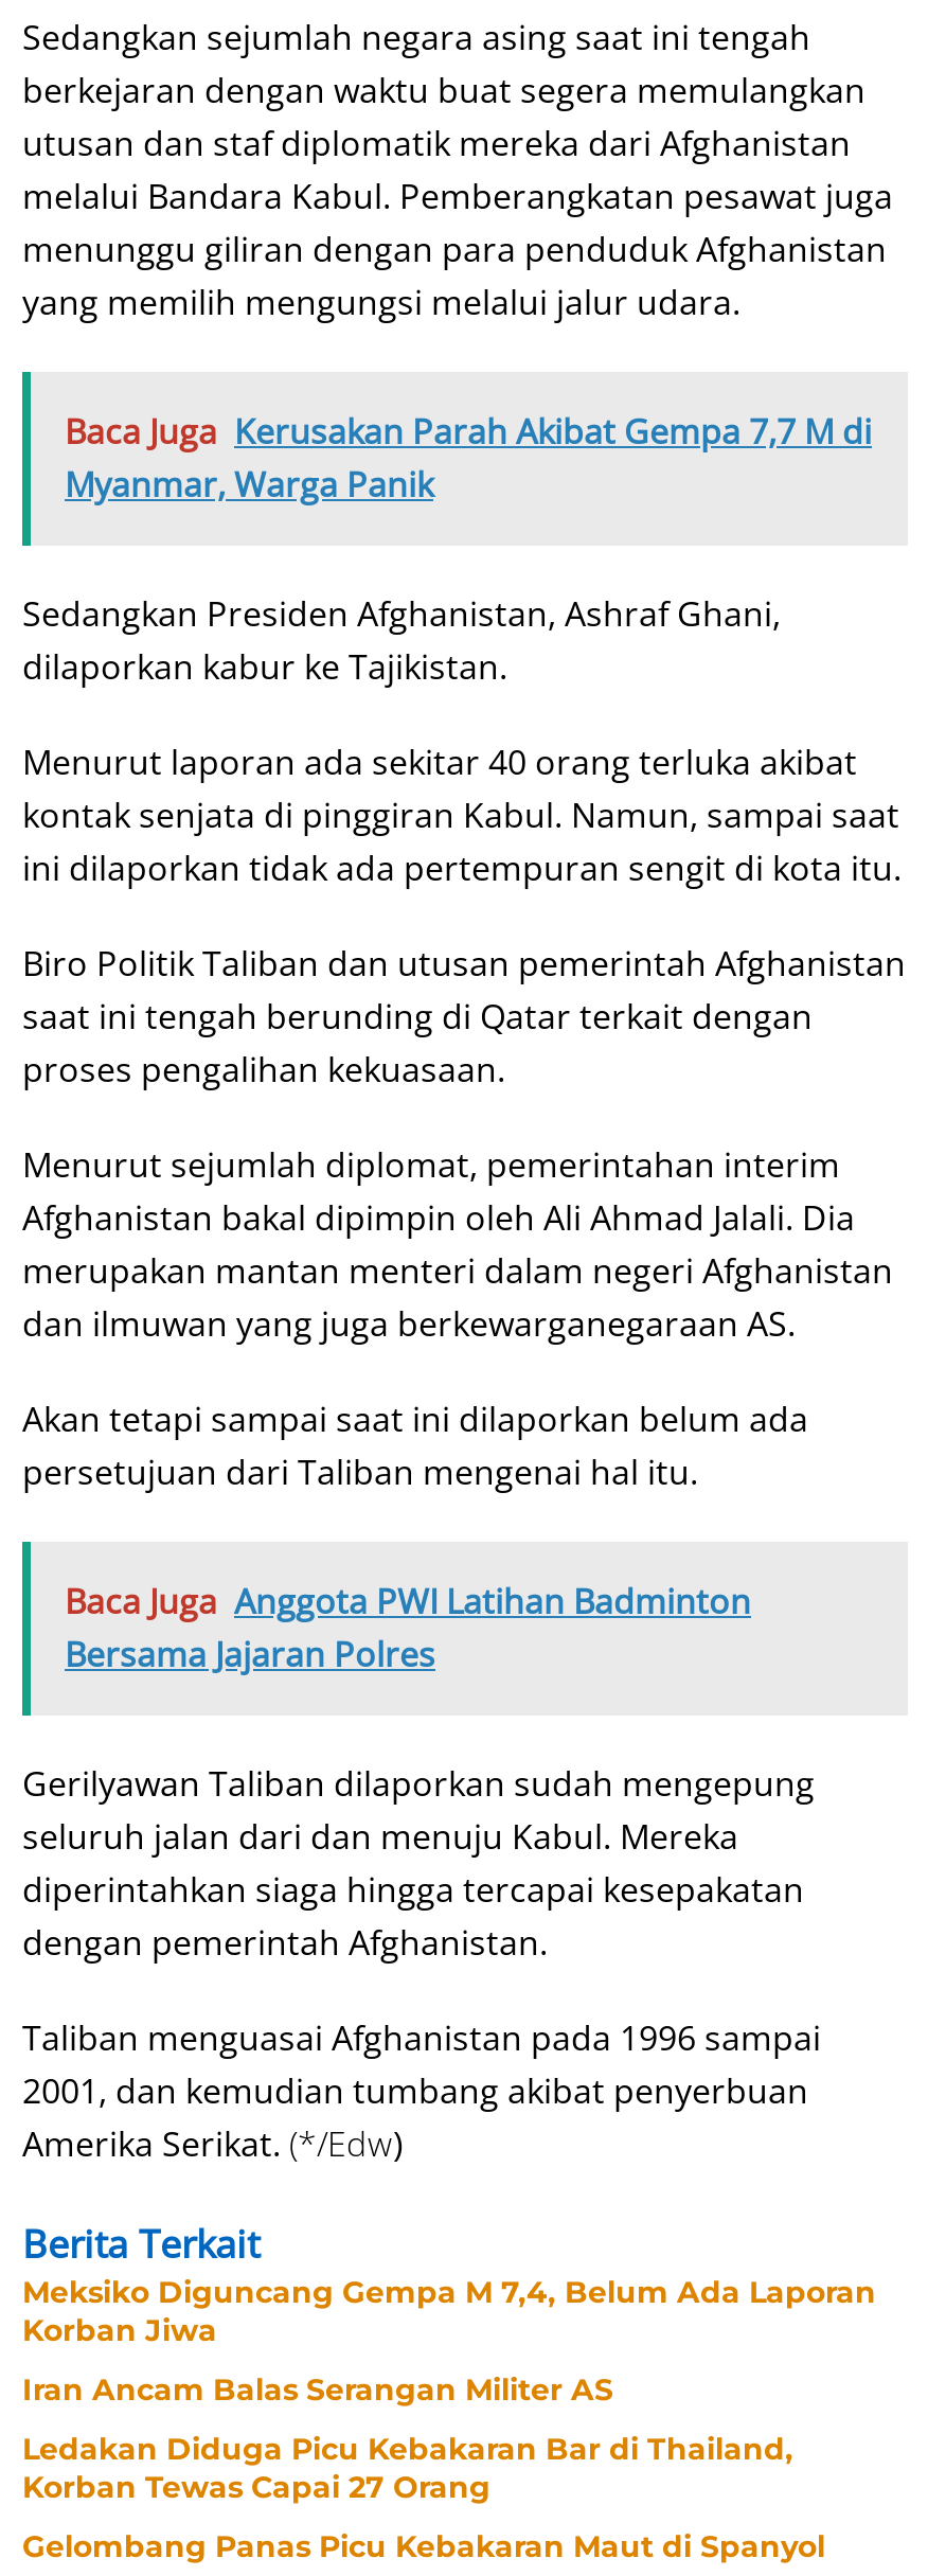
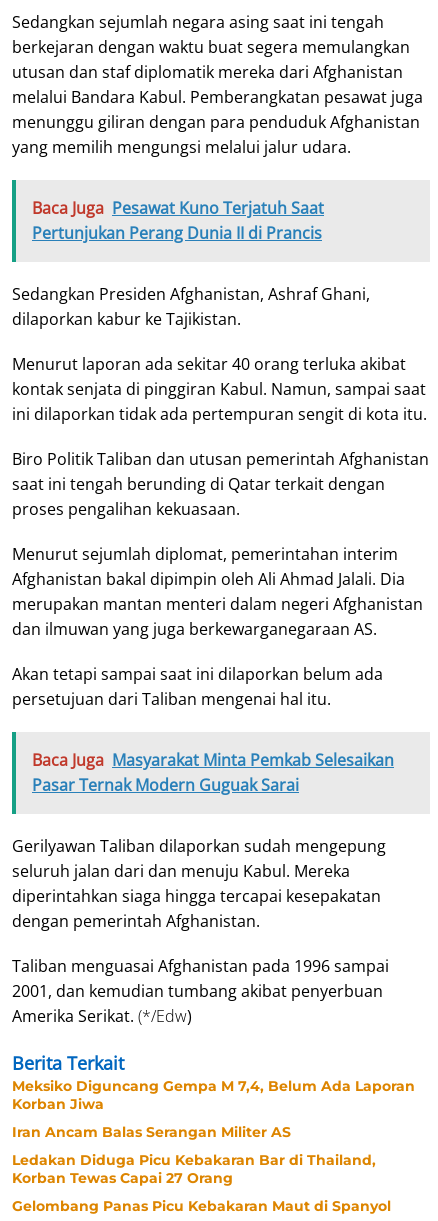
[65,408,872,508] Baca Juga Kerusakan Parah Akibat Gempa 7,7 M di | Myanmar, Warga Panik -> [32,197,324,244] Baca Juga Pesawat Kuno Terjatuh Saat | Pertunjukan Perang Dunia II di Prancis
[65,1578,751,1677] Baca Juga Anggota PWI Latihan Badminton | Bersama Jajaran Polres -> [32,749,394,796] Baca Juga Masyarakat Minta Pemkab Selesaikan | Pasar Ternak Modern Guguak Sarai

